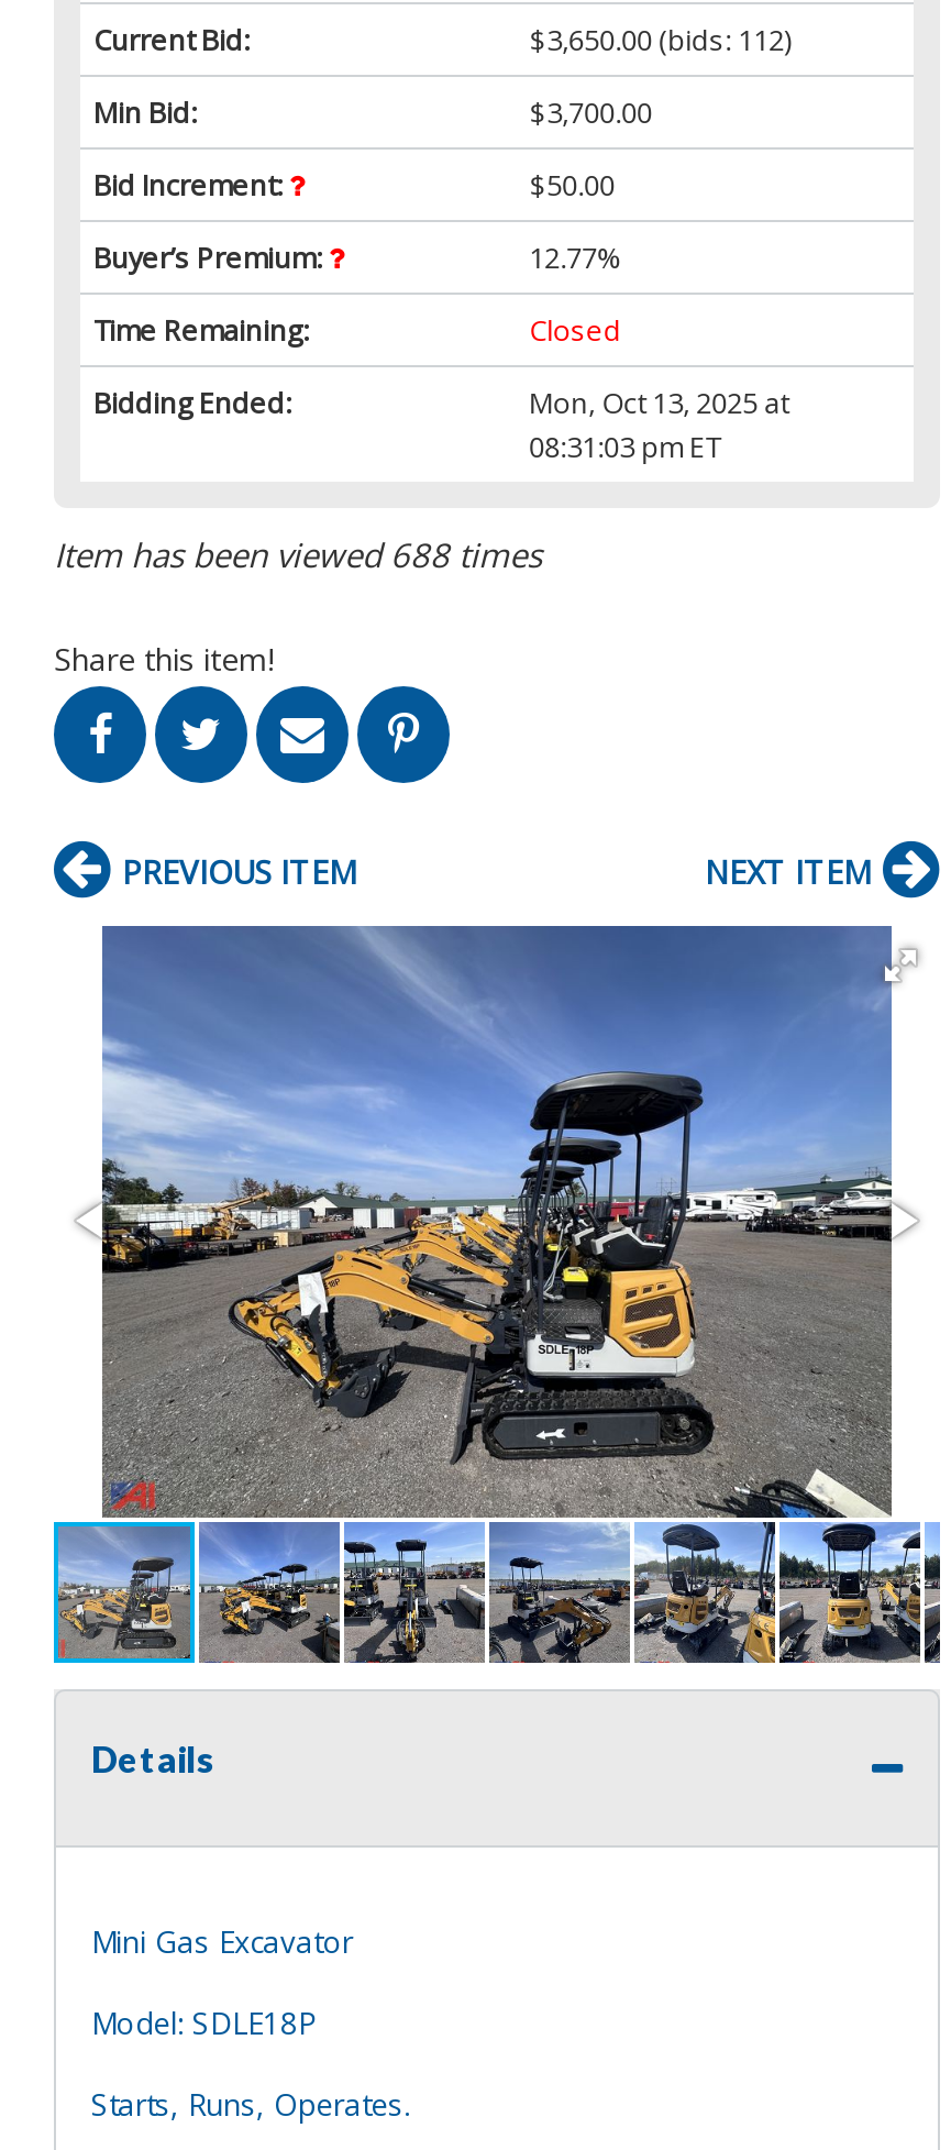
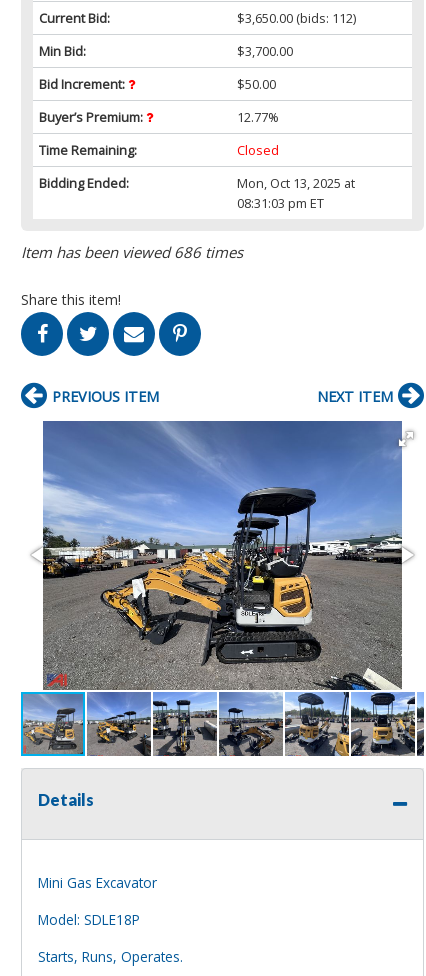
[54,532,542,576] Item has been viewed 688 times -> [21,242,243,262] Item has been viewed 686 times

